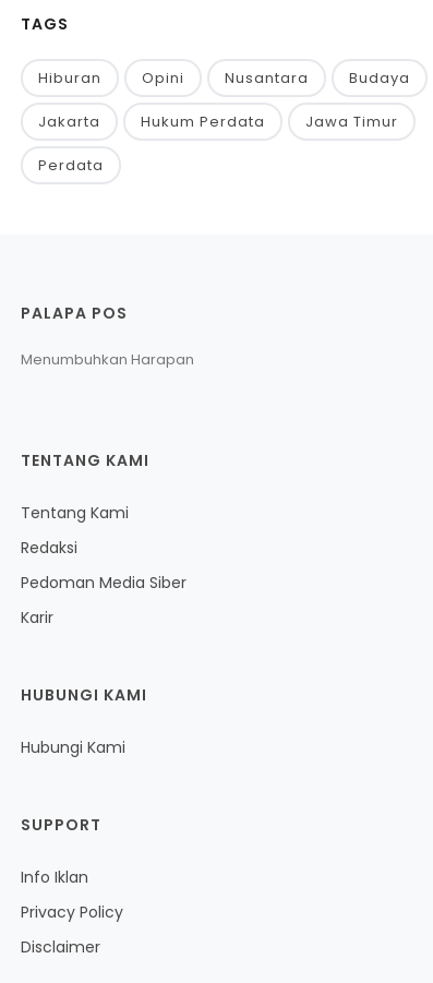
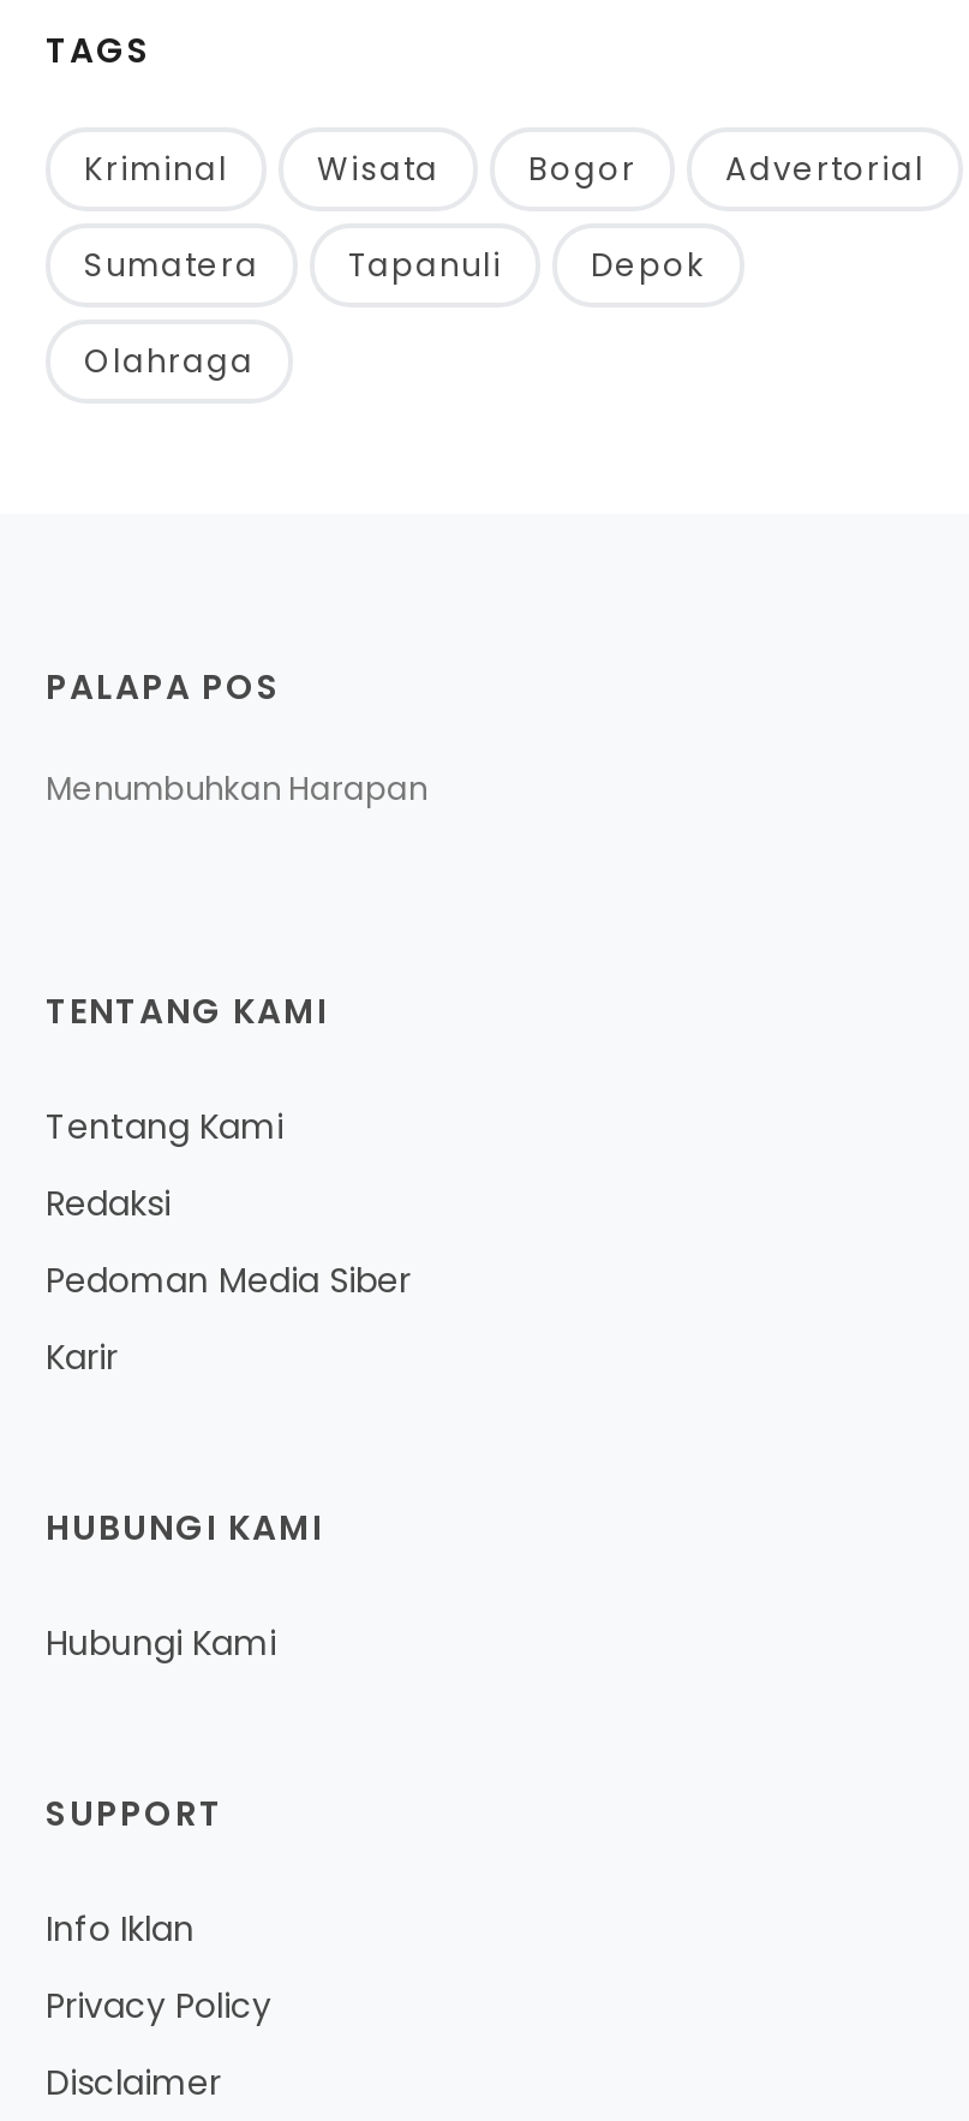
[38,67,410,88] Hiburan | Opini | Nusantara | Budaya -> [84,146,925,191] Kriminal | Wisata | Bogor | Advertorial
[38,111,398,132] Jakarta | Hukum Perdata | Jawa Timur -> [84,242,706,287] Sumatera | Tapanuli | Depok
[38,154,104,175] Perdata -> [84,338,255,383] Olahraga

